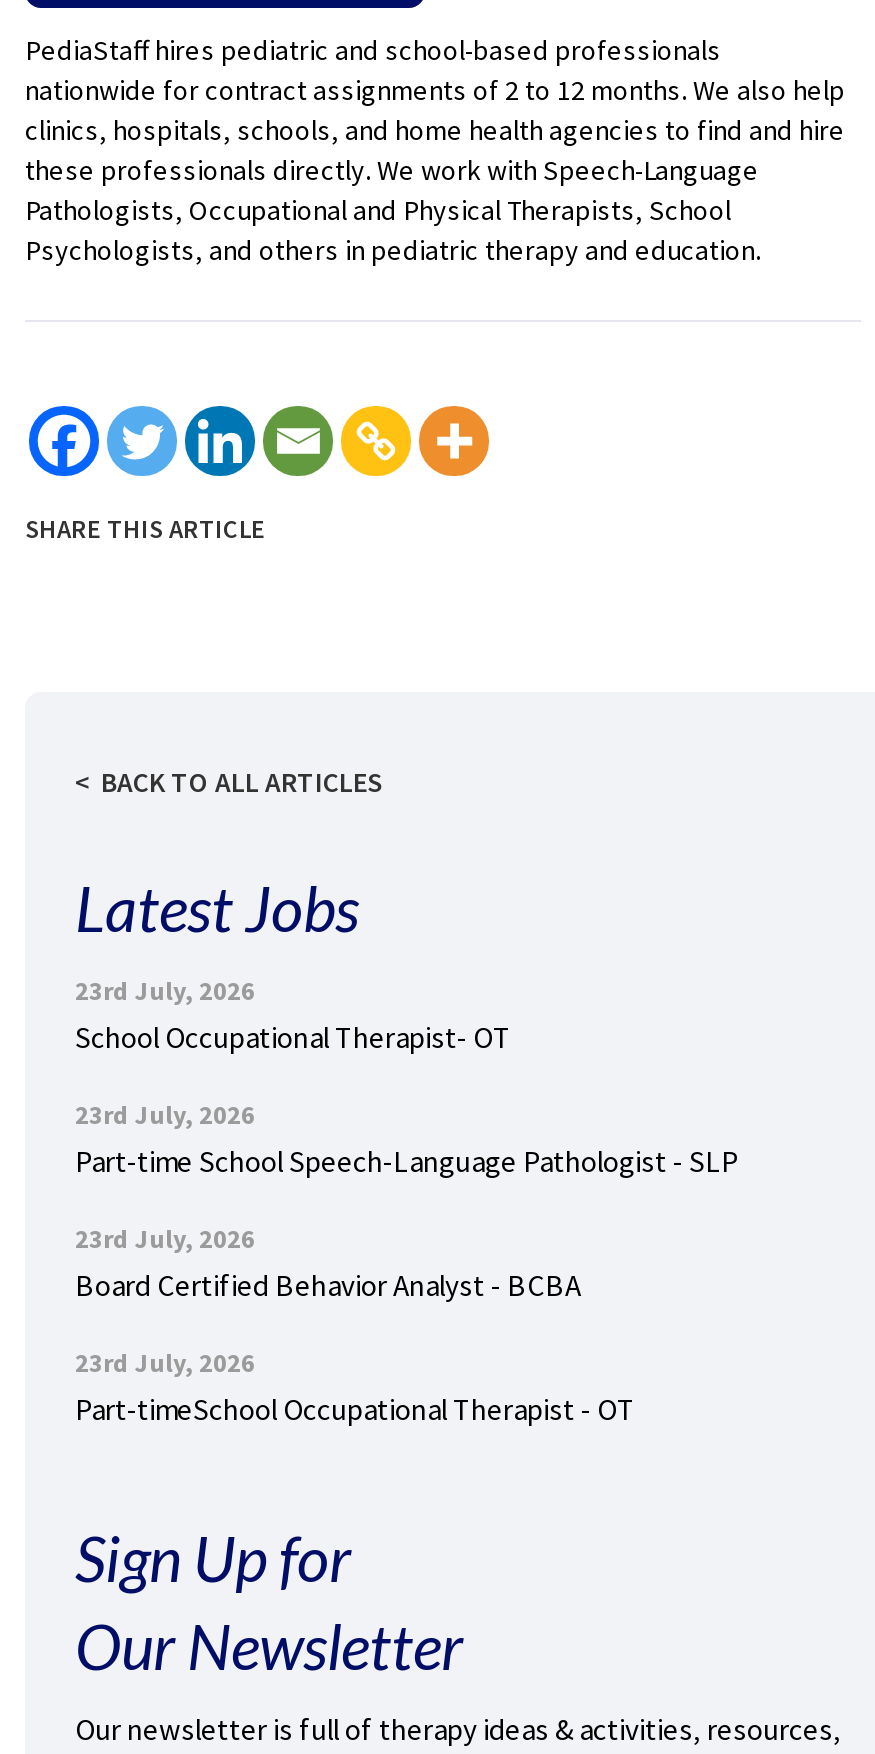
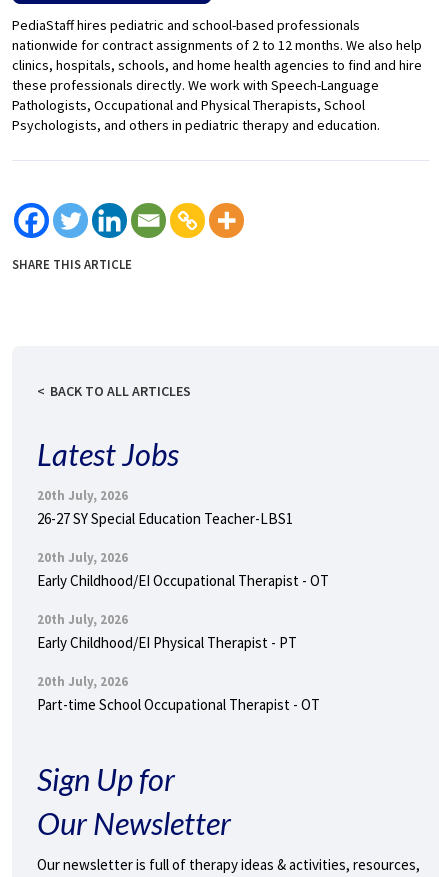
[75,973,511,1055] 23rd July, 2026 | School Occupational Therapist- OT -> [37,486,293,527] 20th July, 2026 | 26-27 SY Special Education Teacher-LBS1
[75,1097,739,1179] 23rd July, 2026 | Part-time School Speech-Language Pathologist - SLP -> [37,548,329,589] 20th July, 2026 | Early Childhood/EI Occupational Therapist - OT
[75,1221,581,1303] 23rd July, 2026 | Board Certified Behavior Analyst - BCBA -> [37,610,297,651] 20th July, 2026 | Early Childhood/EI Physical Therapist - PT
[75,1345,635,1427] 23rd July, 2026 | Part-timeSchool Occupational Therapist - OT -> [37,672,320,713] 20th July, 2026 | Part-time School Occupational Therapist - OT

